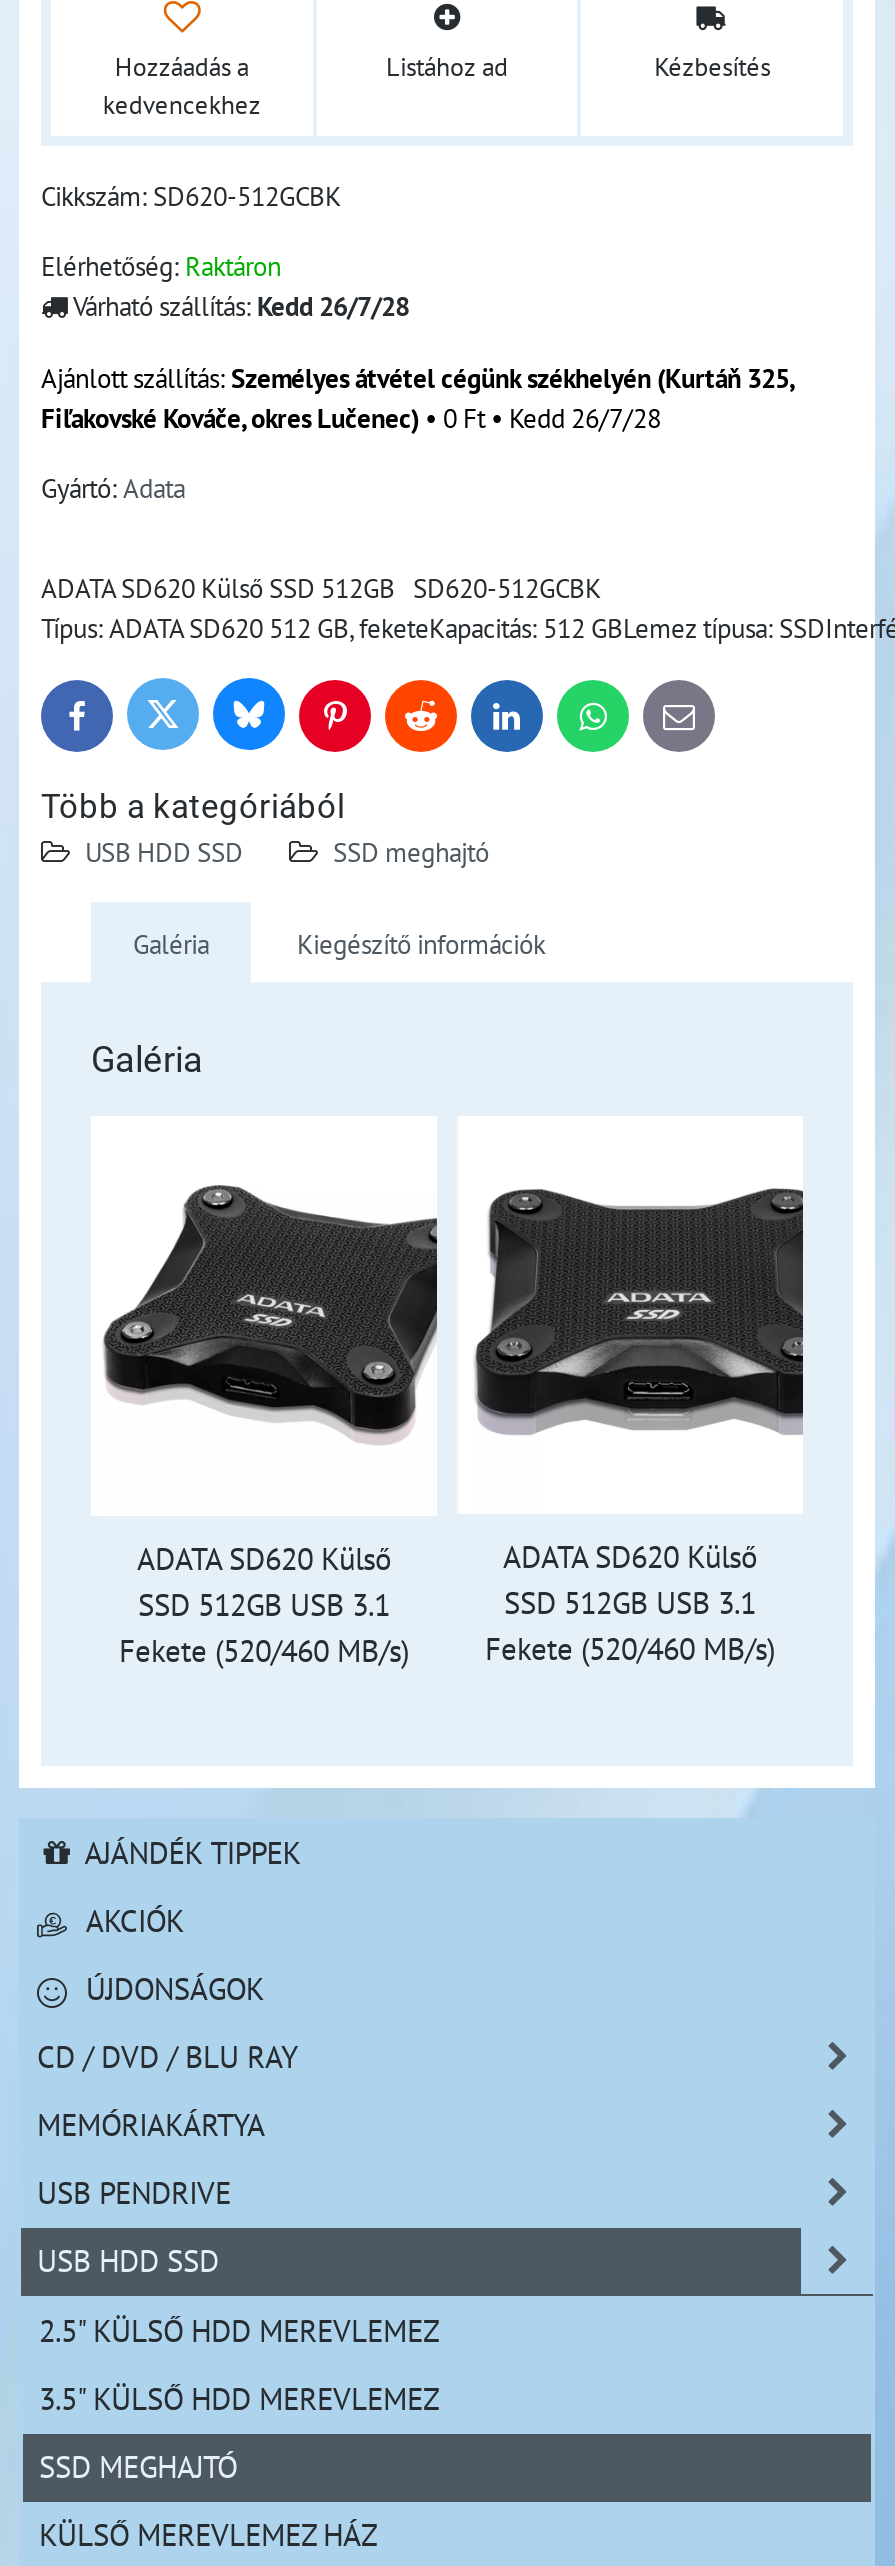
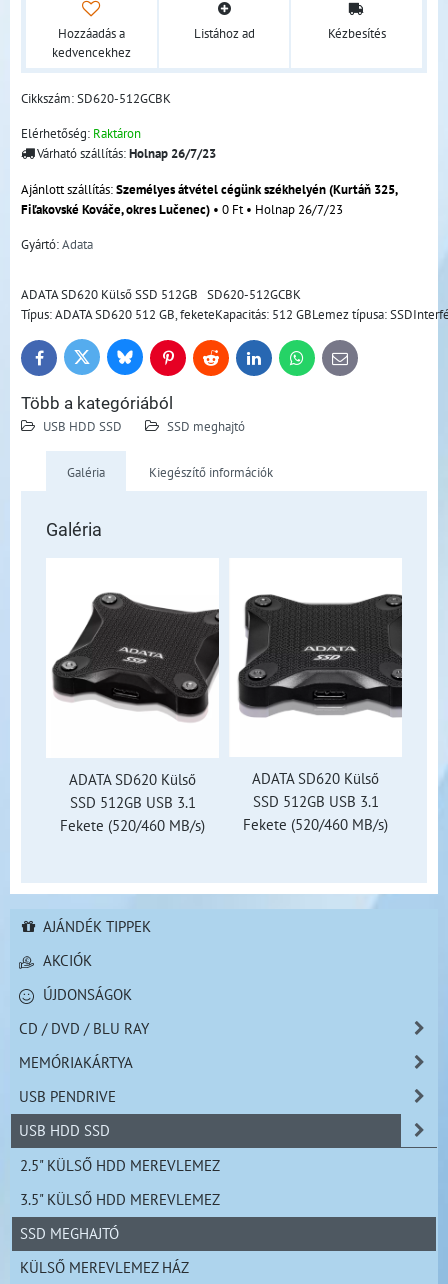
[67,288,409,324] Várható szállítás: Kedd 26/7/28 -> [34,144,216,162] Várható szállítás: Holnap 26/7/23
[41,400,661,436] Fiľakovské Kováče, okres Lučenec) • 0 Ft • Kedd 26/7/28 -> [21,200,343,218] Fiľakovské Kováče, okres Lučenec) • 0 Ft • Holnap 26/7/23

